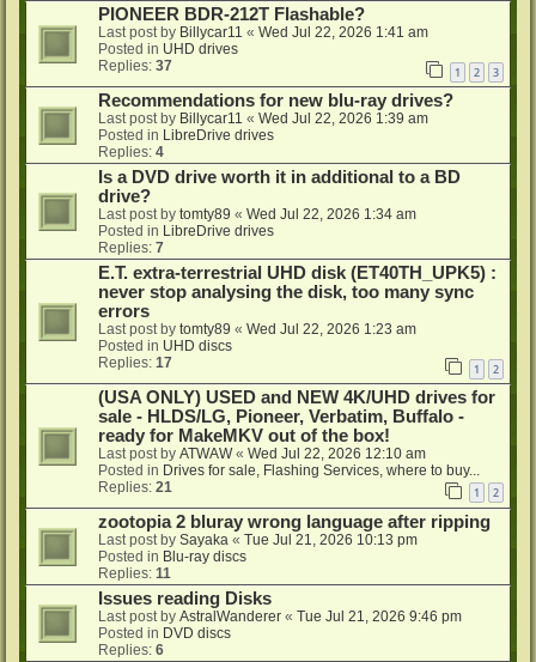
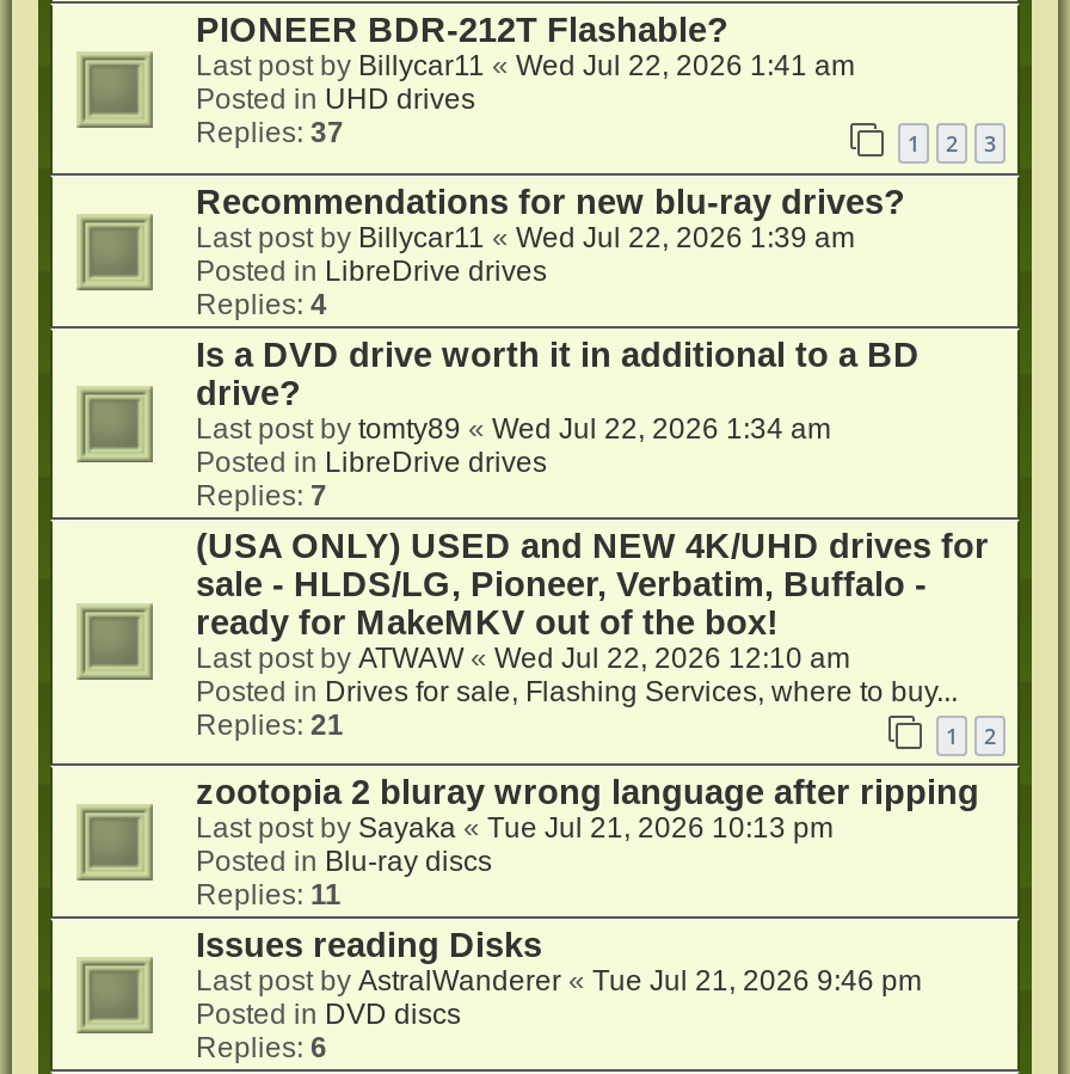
[98,263,499,377] E.T. extra-terrestrial UHD disk (ET40TH_UPK5) : | never stop analysing the disk, too many sync | errors | Last post by tomty89 «Wed Jul 22, 2026 1:23 am | Posted in UHD discs | Replies: 17 | 1 | 2 -> none

